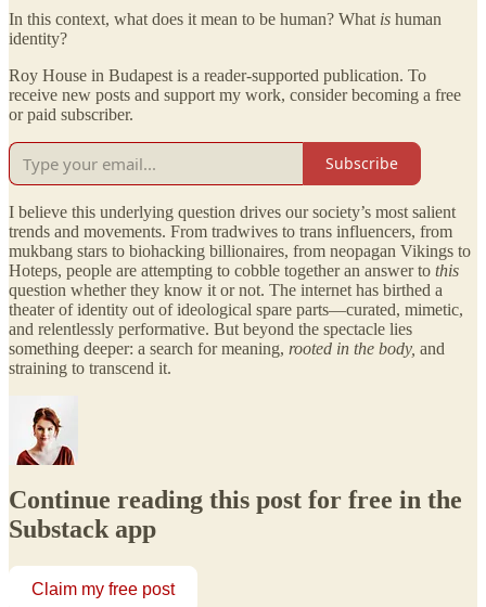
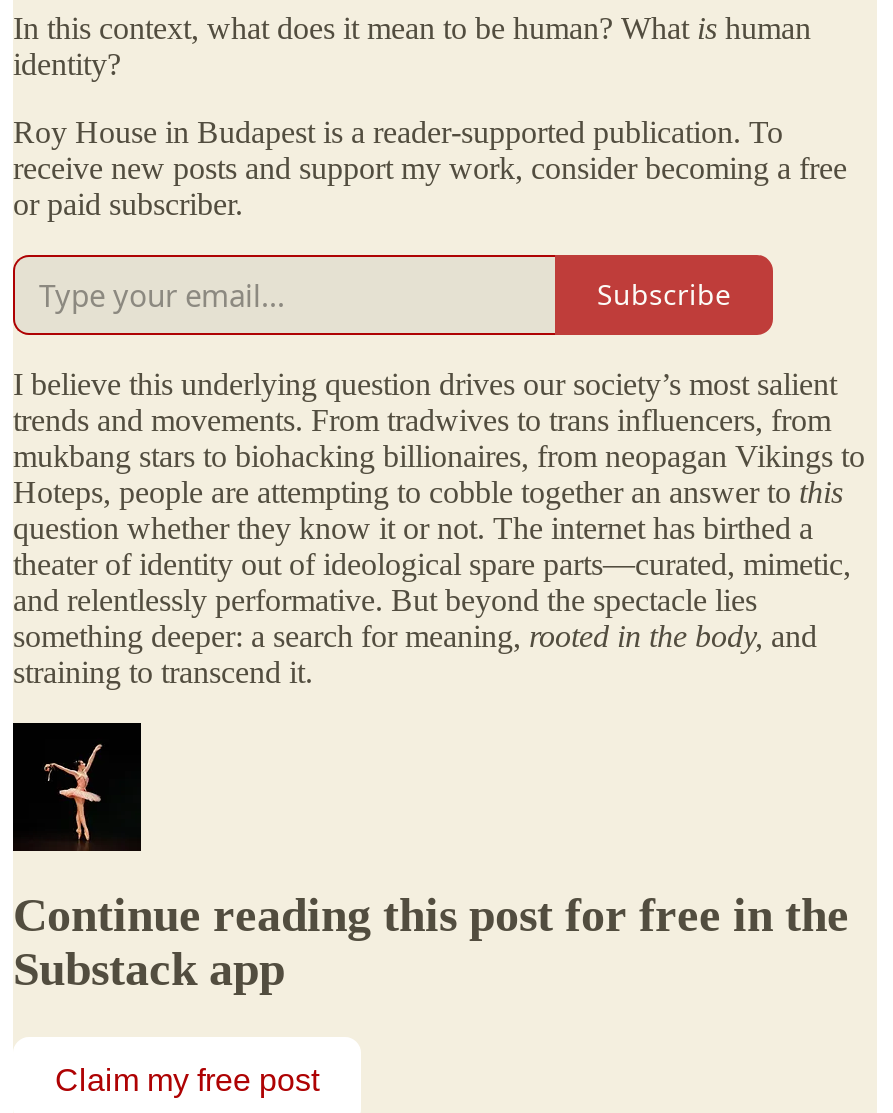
[9,396,78,466] [image] -> [11,721,143,853] [image]

